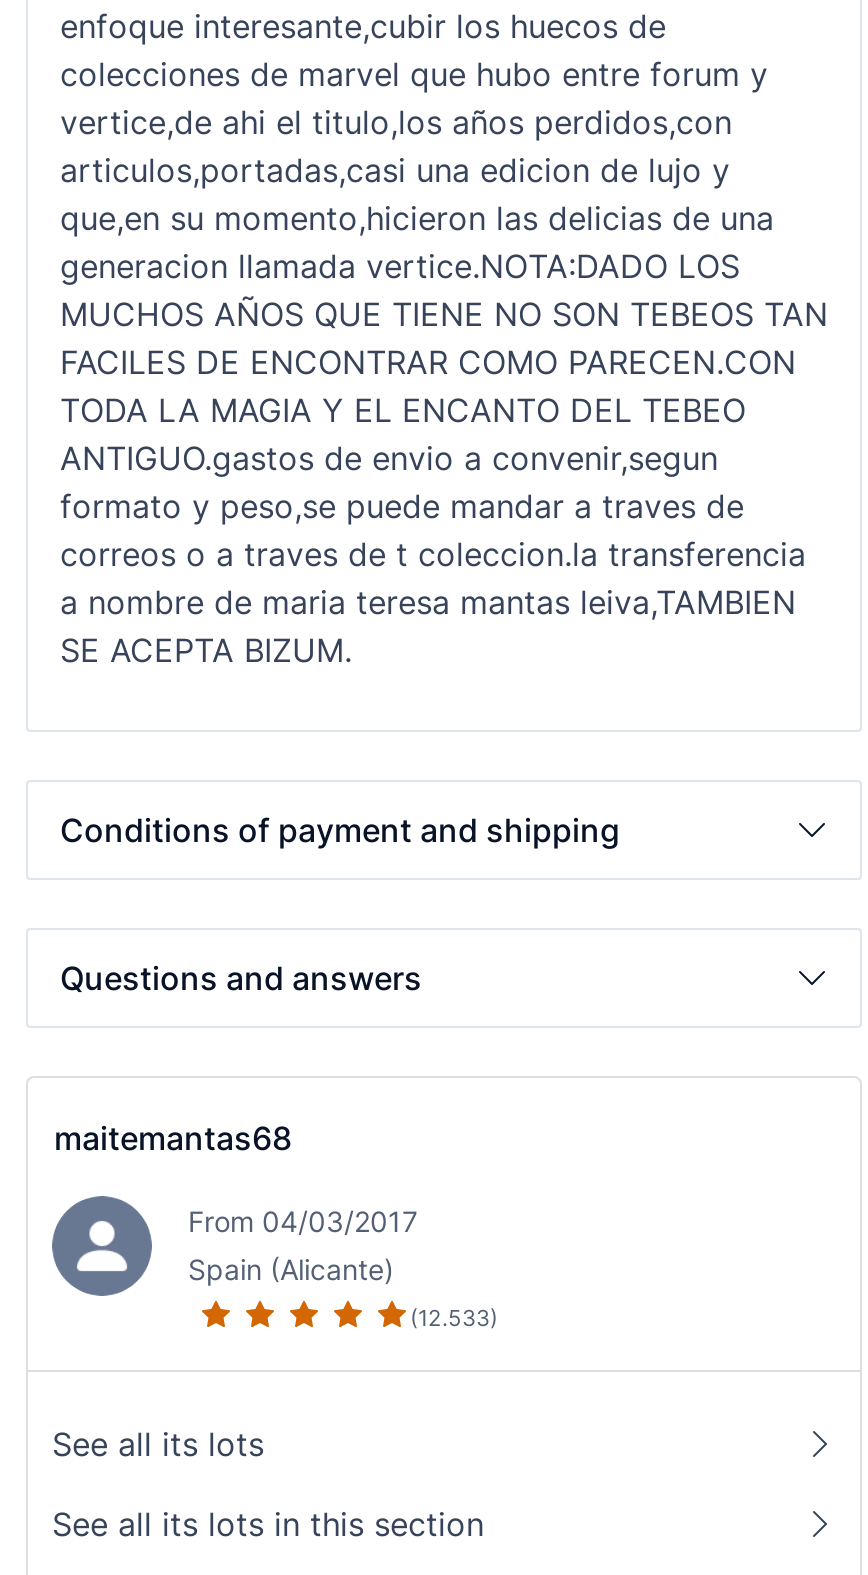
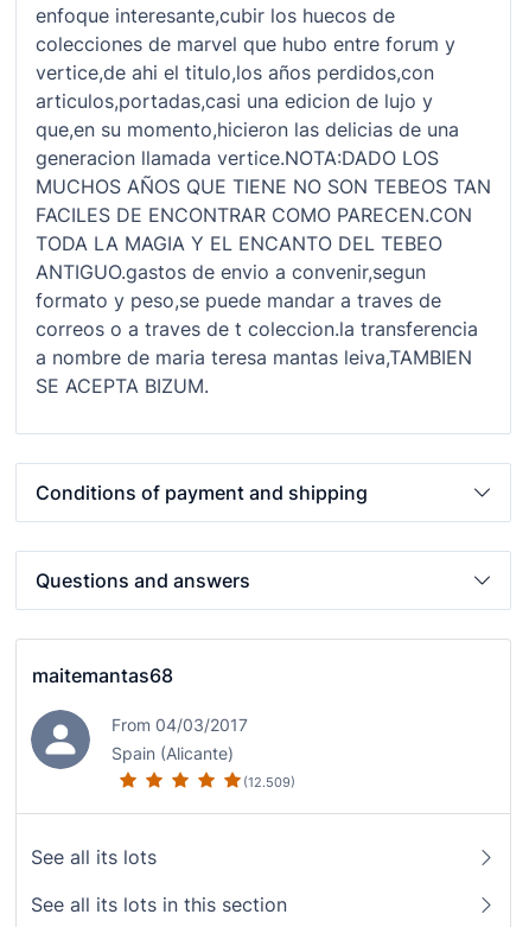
[410,1303,498,1331] (12.533) -> [243,773,295,790] (12.509)

